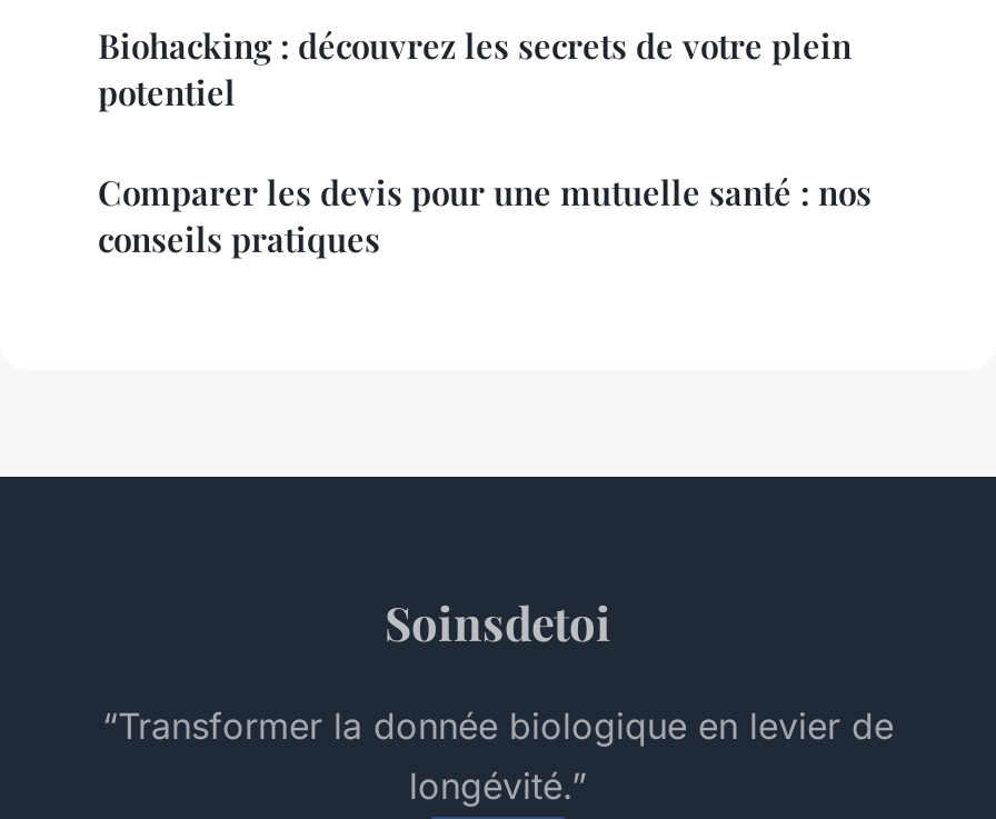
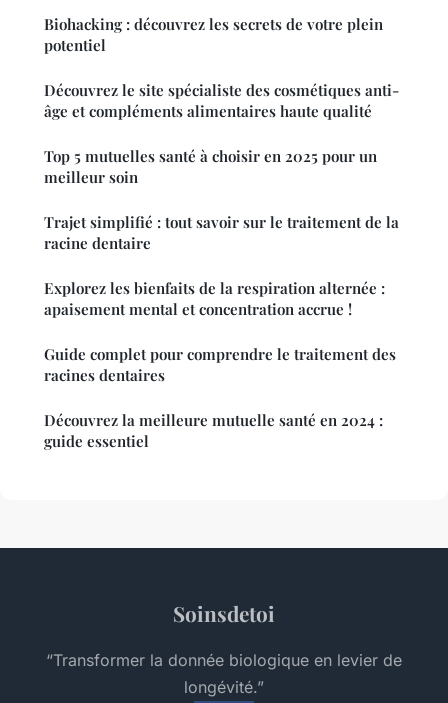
[98,169,871,260] Comparer les devis pour une mutuelle santé : nos | conseils pratiques -> [44,80,399,451] Découvrez le site spécialiste des cosmétiques anti- | âge et compléments alimentaires haute qualité | Top 5 mutuelles santé à choisir en 2025 pour un | meilleur soin | Trajet simplifié : tout savoir sur le traitement de la | racine dentaire | Explorez les bienfaits de la respiration alternée : | apaisement mental et concentration accrue ! | Guide complet pour comprendre le traitement des | racines dentaires | Découvrez la meilleure mutuelle santé en 2024 : | guide essentiel

